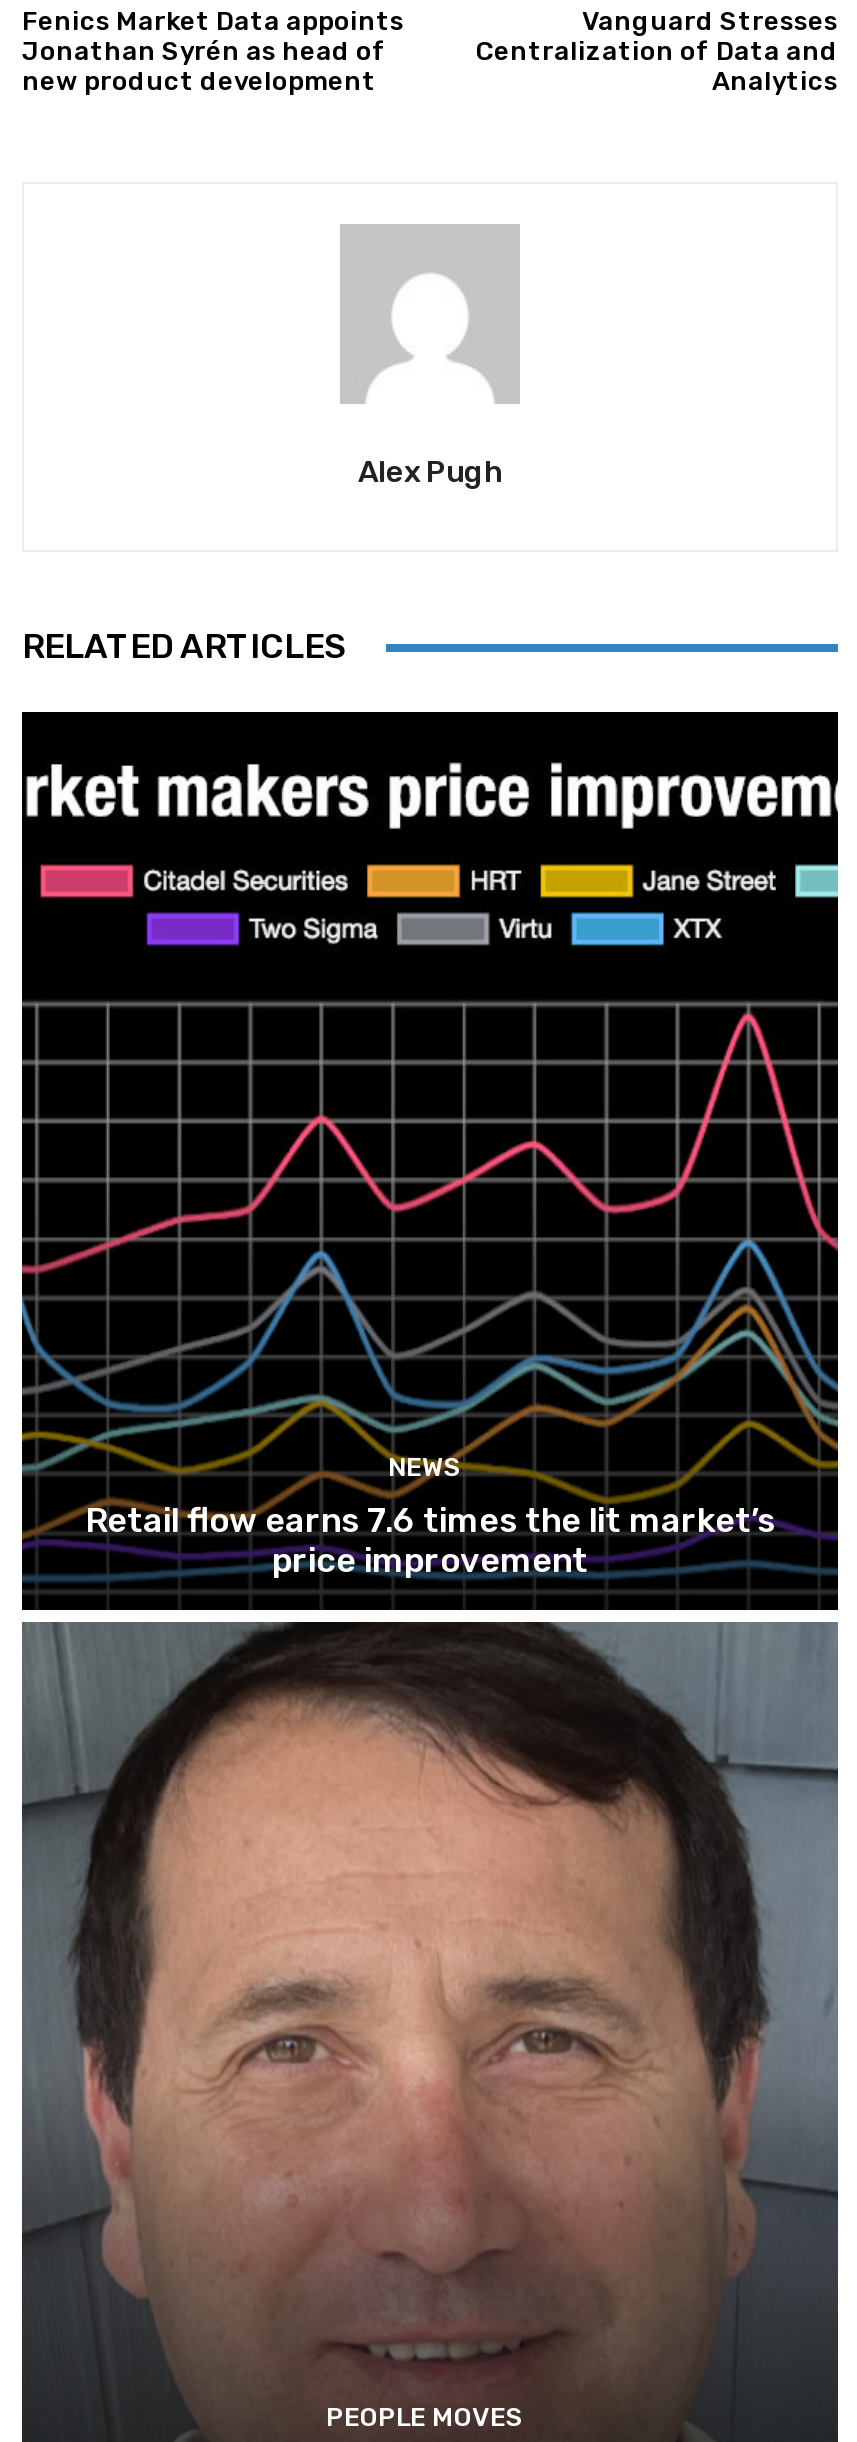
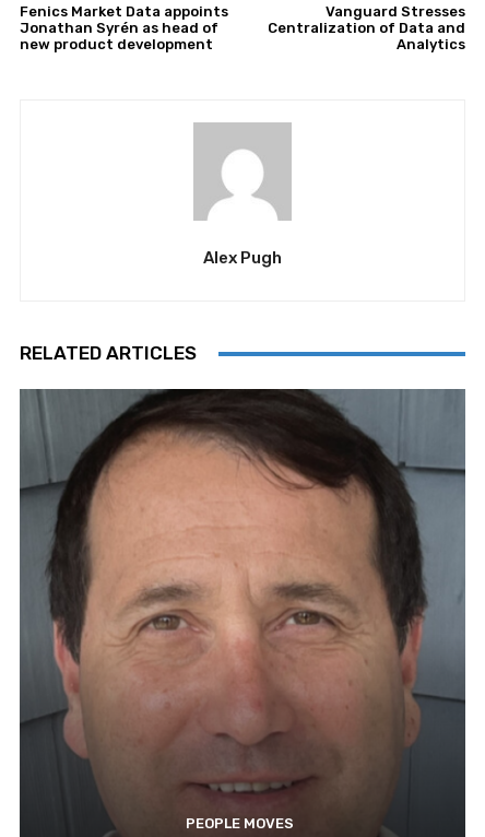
[20,710,840,1612] [image] | NEWS | Retail flow earns 7.6 times the lit market’s | price improvement -> none

